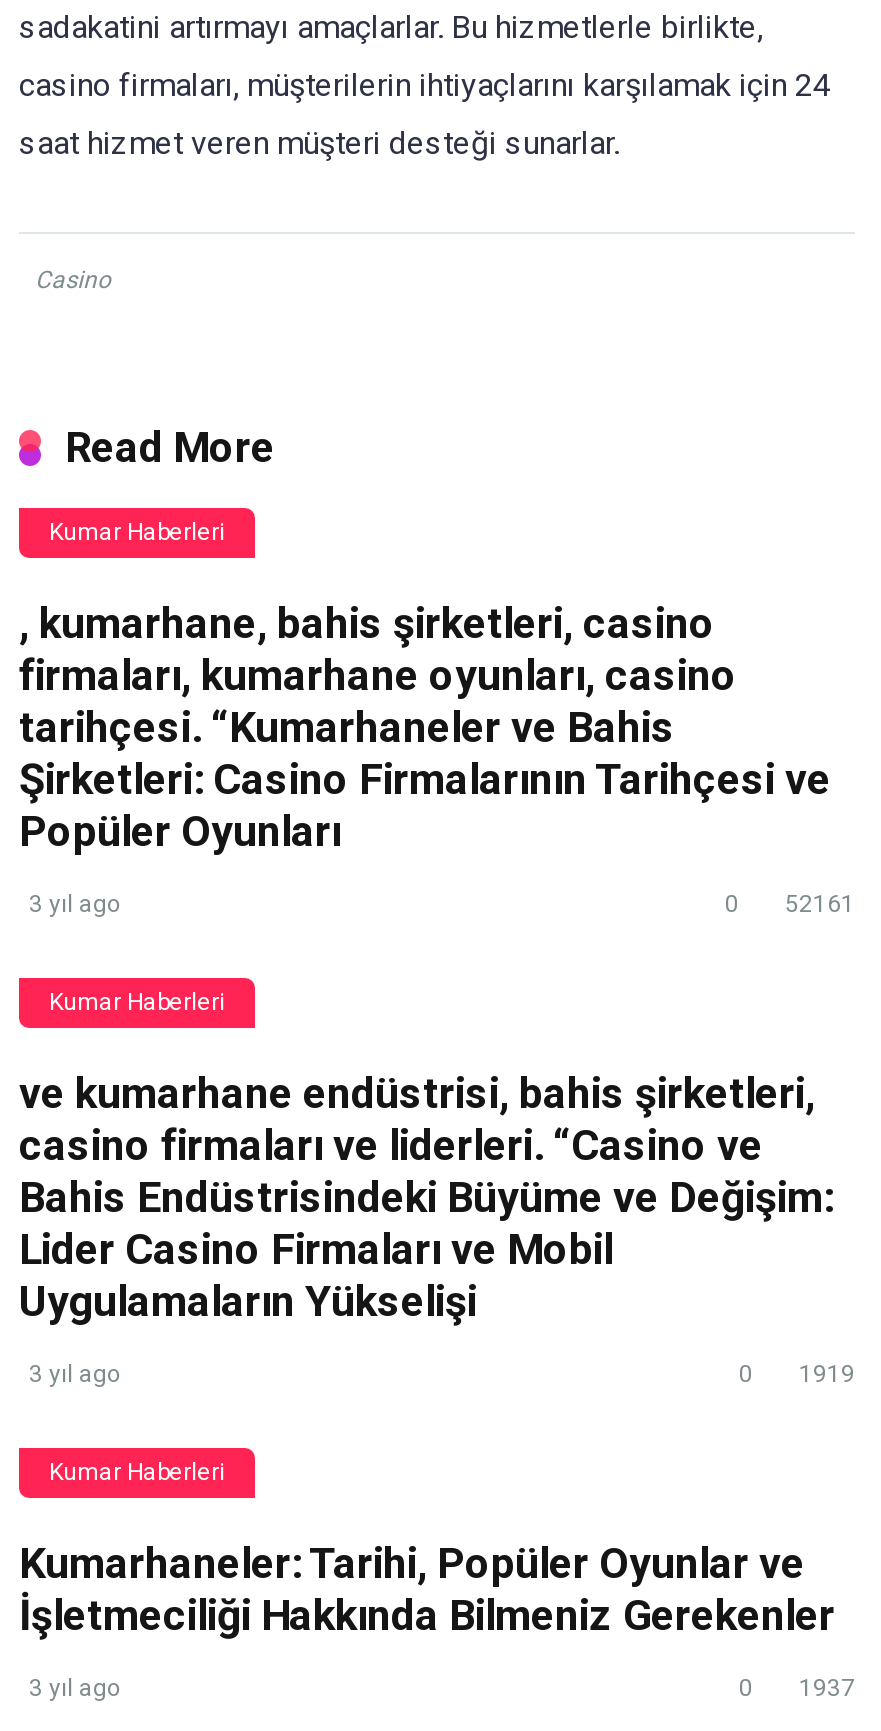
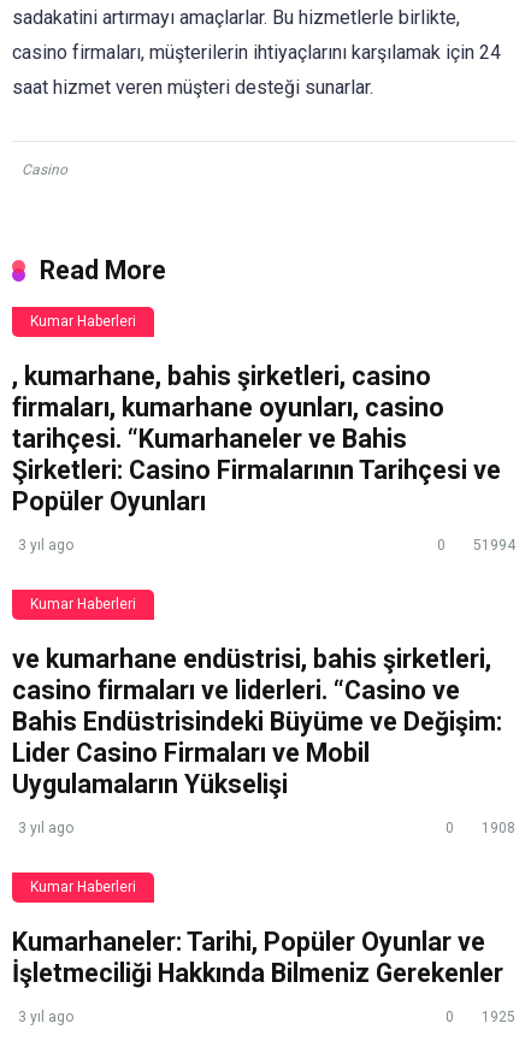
[725,891,855,919] 0 52161 -> [437,537,515,554] 0 51994
[739,1361,855,1389] 0 1919 -> [446,820,515,837] 0 1908
[739,1675,855,1703] 0 1937 -> [446,1009,515,1026] 0 1925

